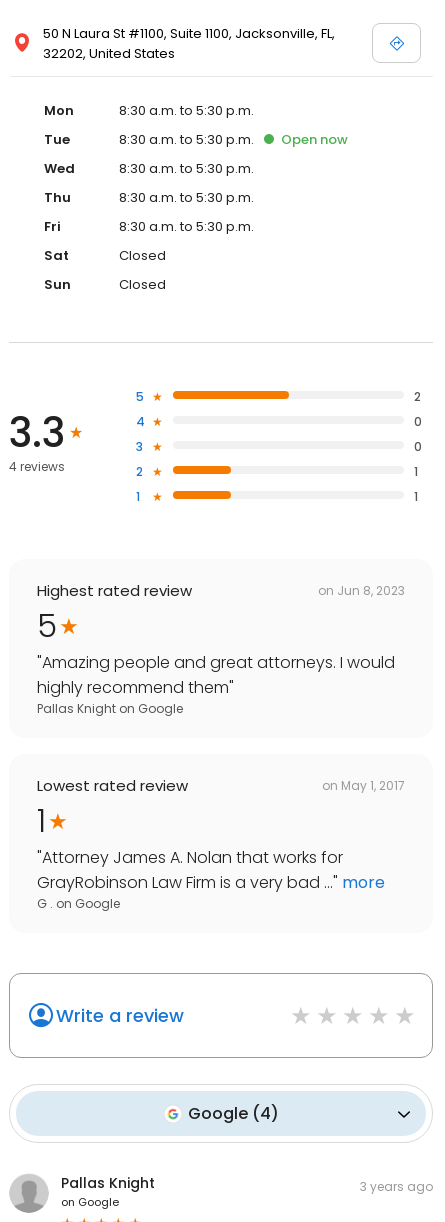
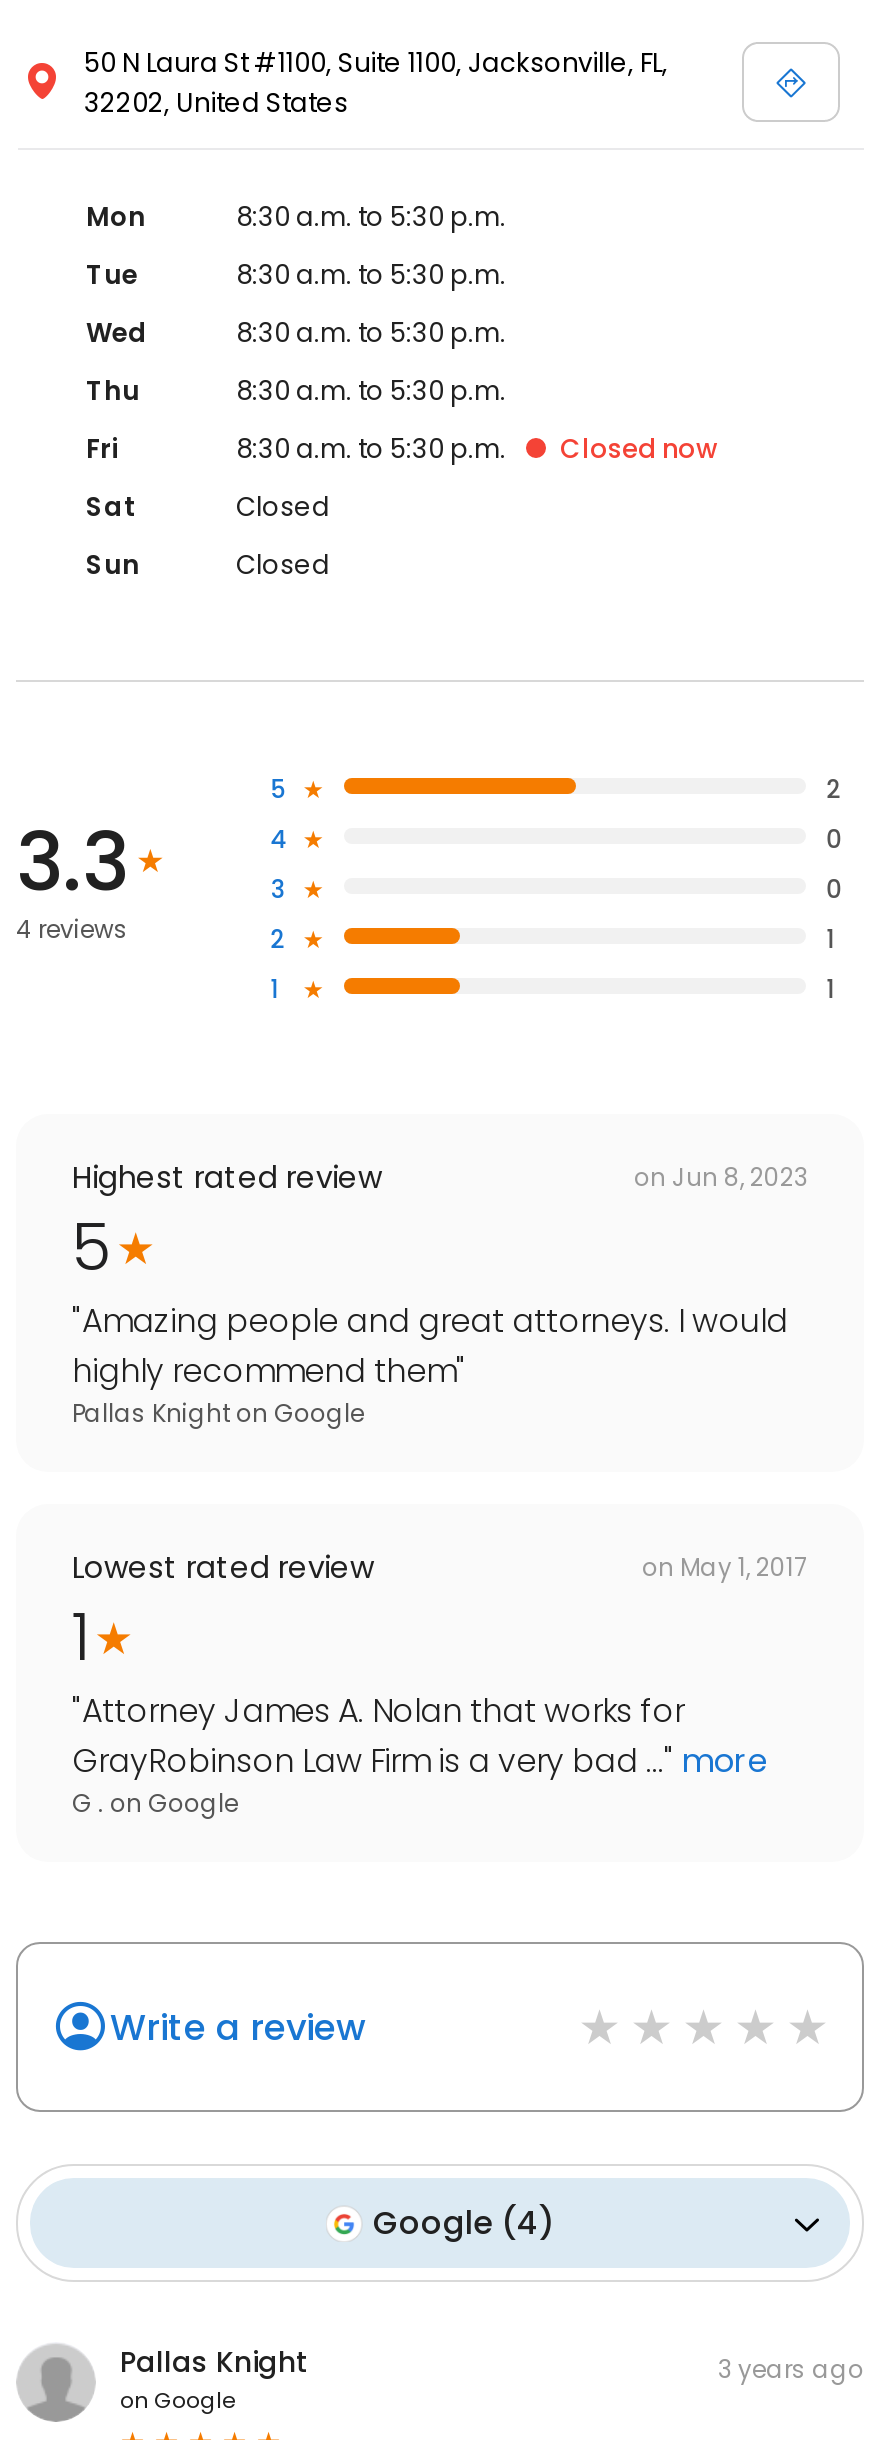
[281,130,348,149] Open now -> none
none -> [560,430,718,468] Closed now

